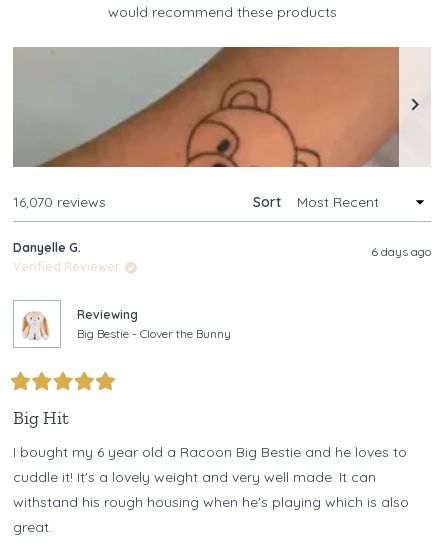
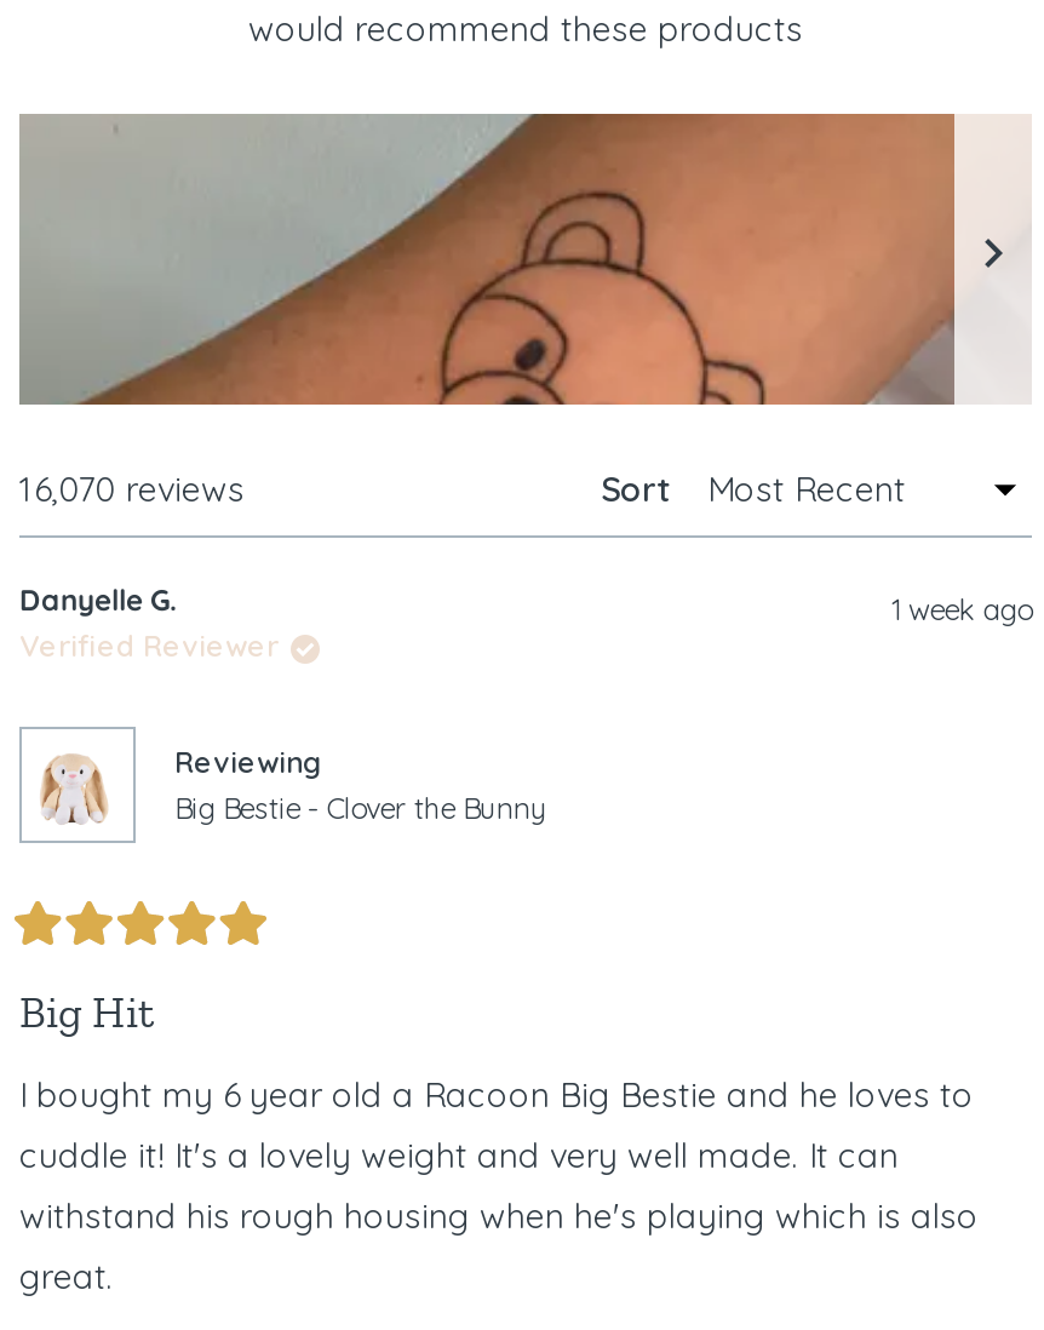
[371,244,431,259] 6 days ago -> [891,592,1032,628] 1 week ago

